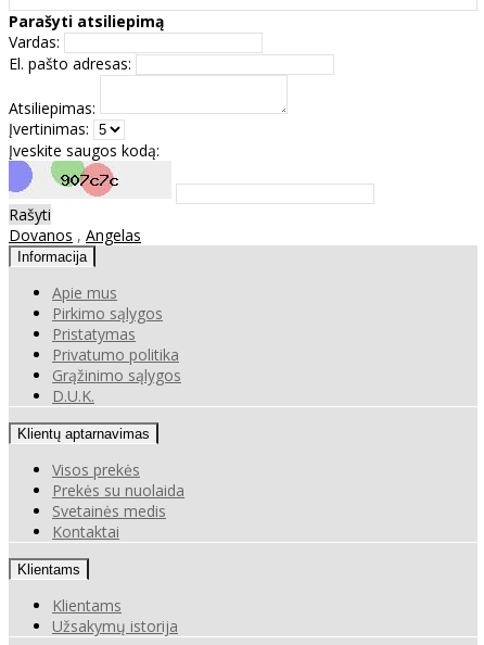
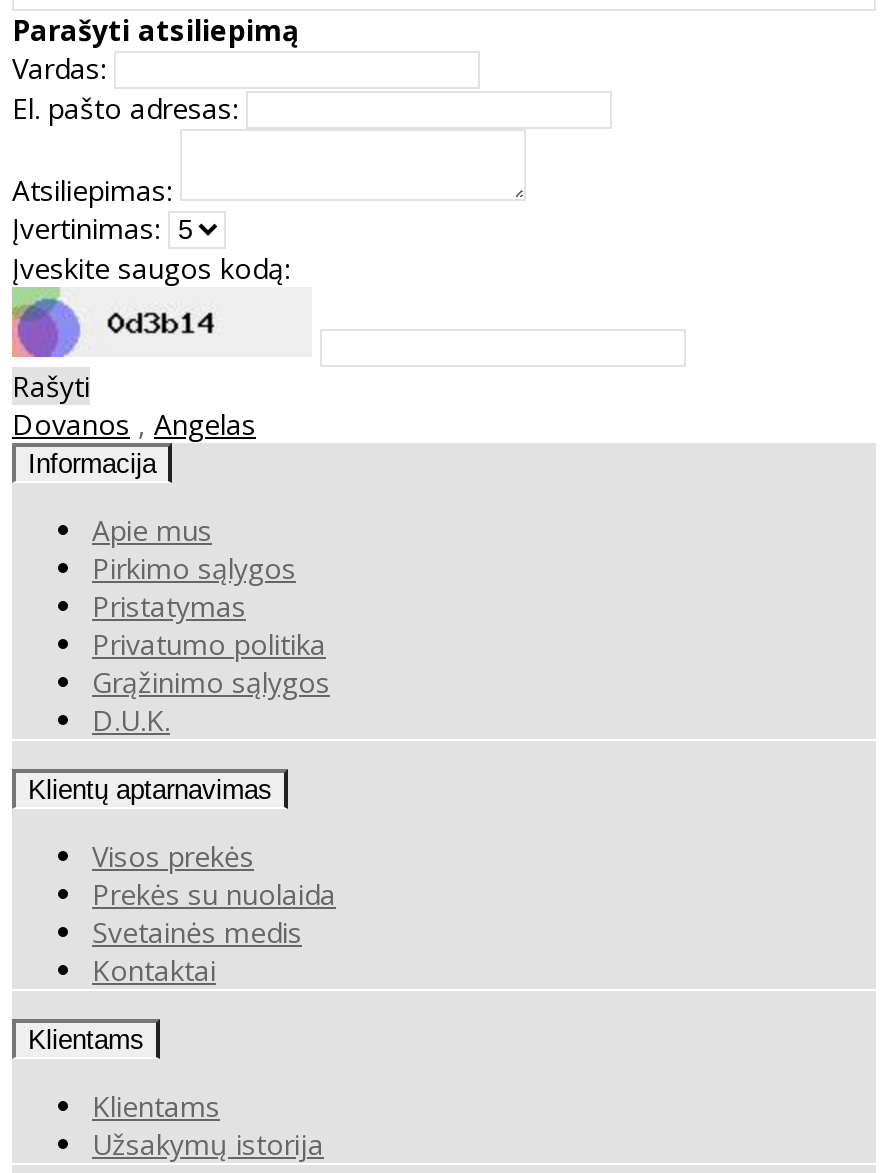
[8,163,118,199] [image] -> [10,291,214,359] [image]

